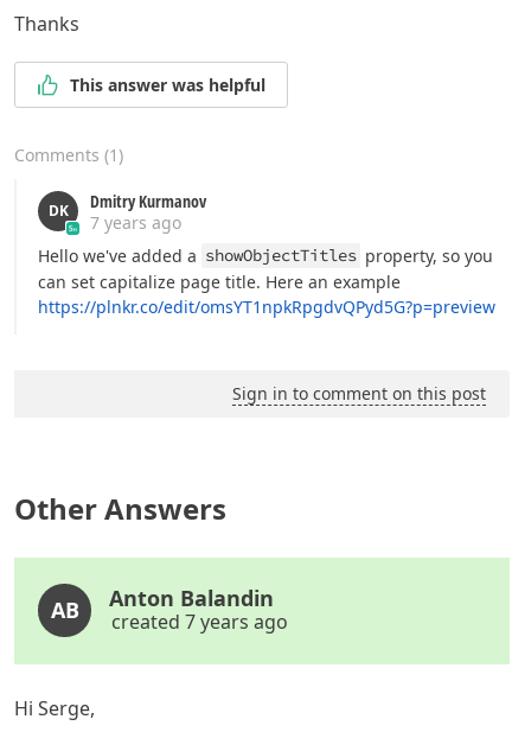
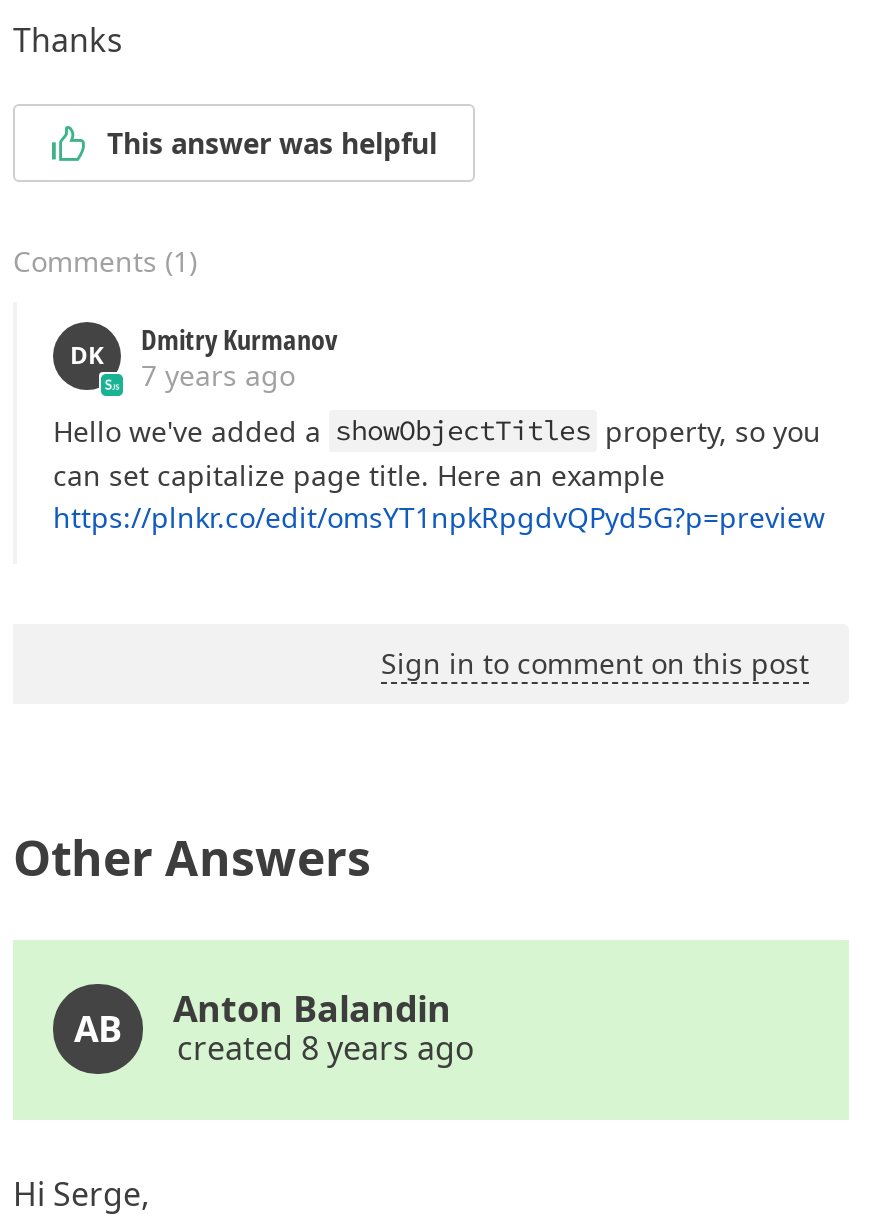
[111,609,288,635] created 7 years ago -> [177,1026,475,1070] created 8 years ago

